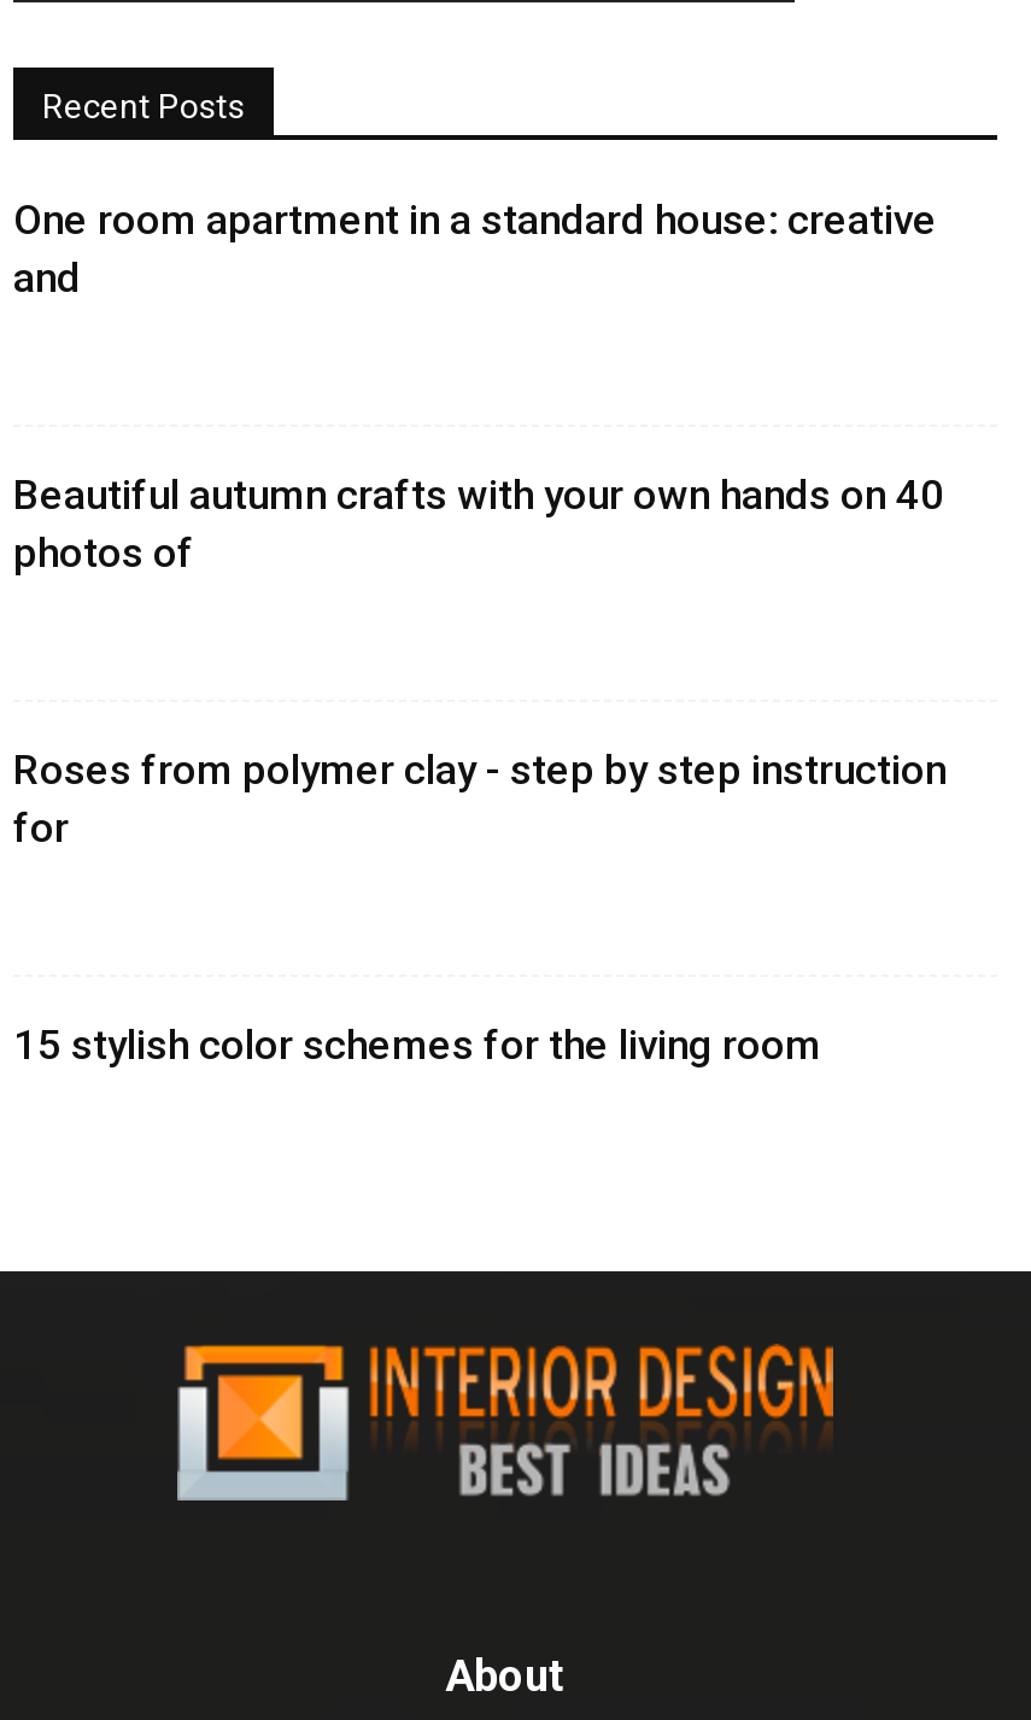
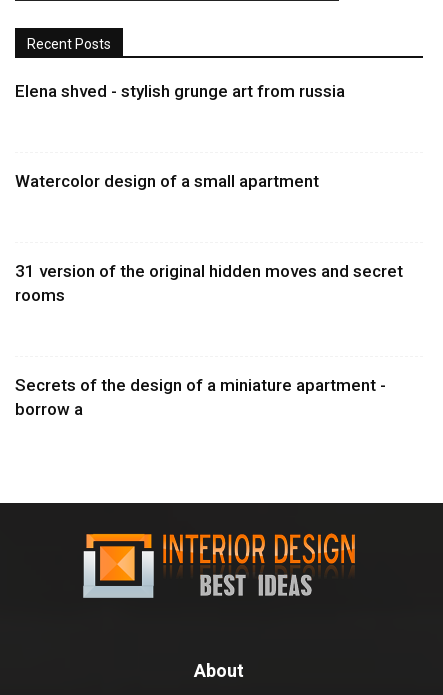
[13,195,937,301] One room apartment in a standard house: creative | and -> [15,81,345,101] Elena shved - stylish grunge art from russia
[13,470,944,576] Beautiful autumn crafts with your own hands on 40 | photos of -> [15,171,319,191] Watercolor design of a small apartment
[13,745,947,851] Roses from polymer clay - step by step instruction | for -> [15,261,403,305] 31 version of the original hidden moves and secret | rooms
[13,1020,821,1068] 15 stylish color schemes for the living room -> [15,375,386,419] Secrets of the design of a miniature apartment - | borrow a

